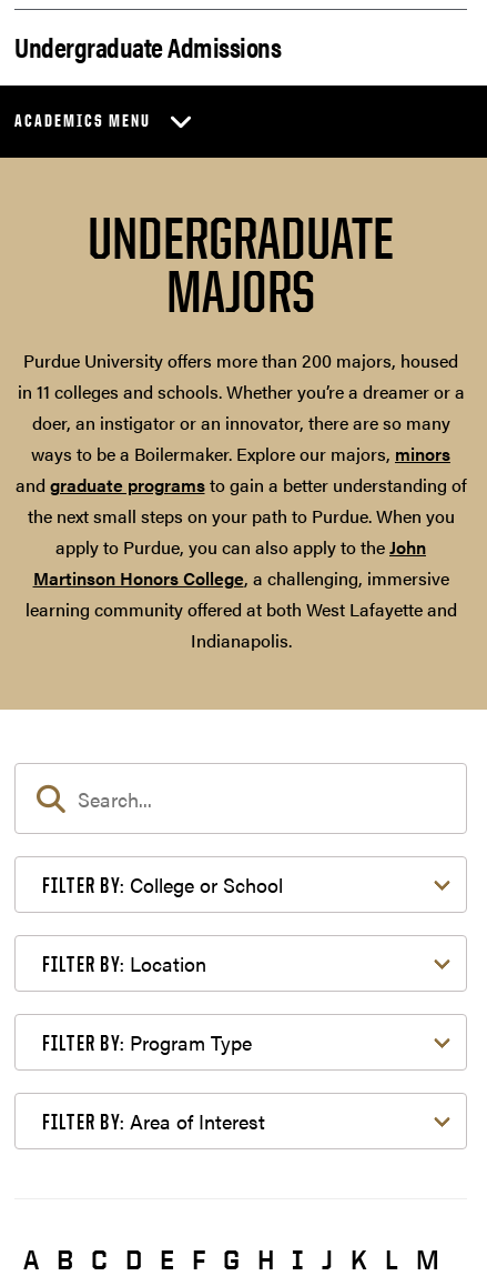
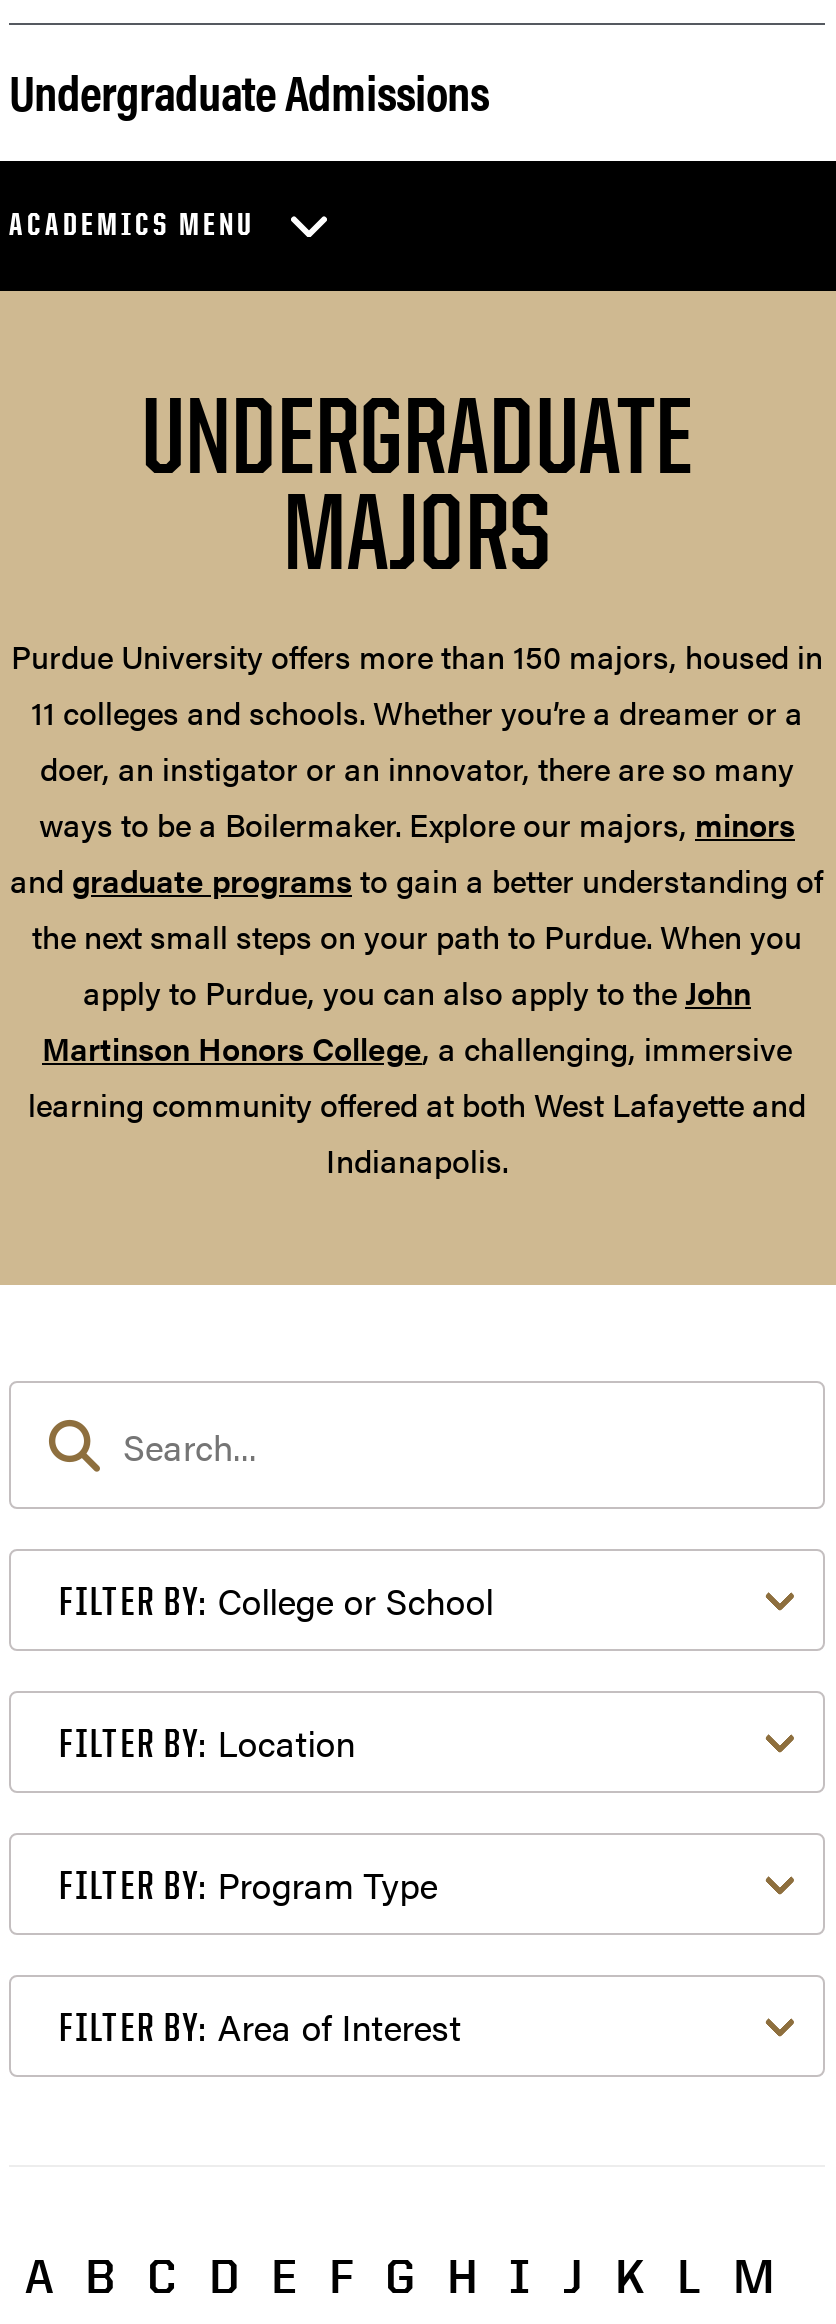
[17,348,464,404] Purdue University offers more than 200 majors, housed | in 11 colleges and schools. Whether you’re a dreamer or a -> [11,633,823,735] Purdue University offers more than 150 majors, housed in | 11 colleges and schools. Whether you’re a dreamer or a

